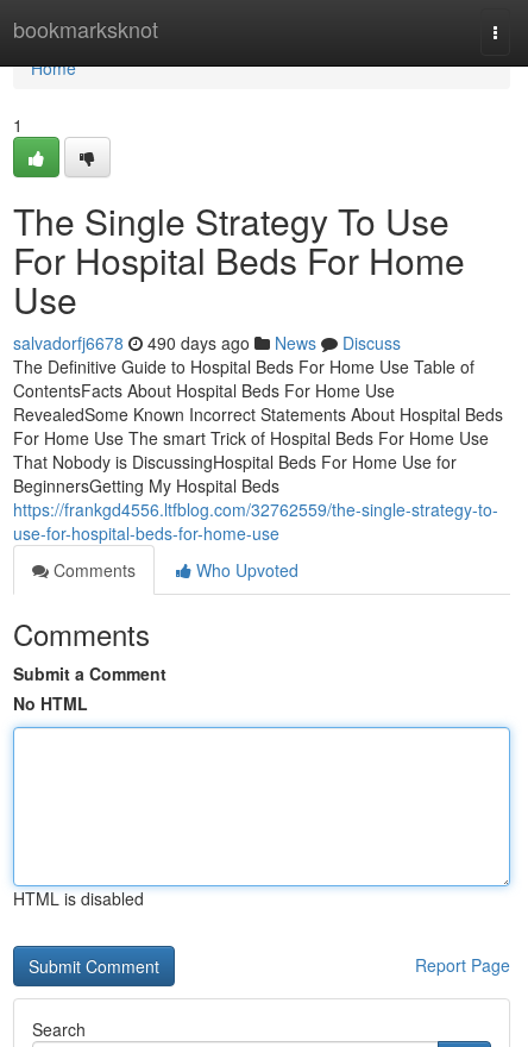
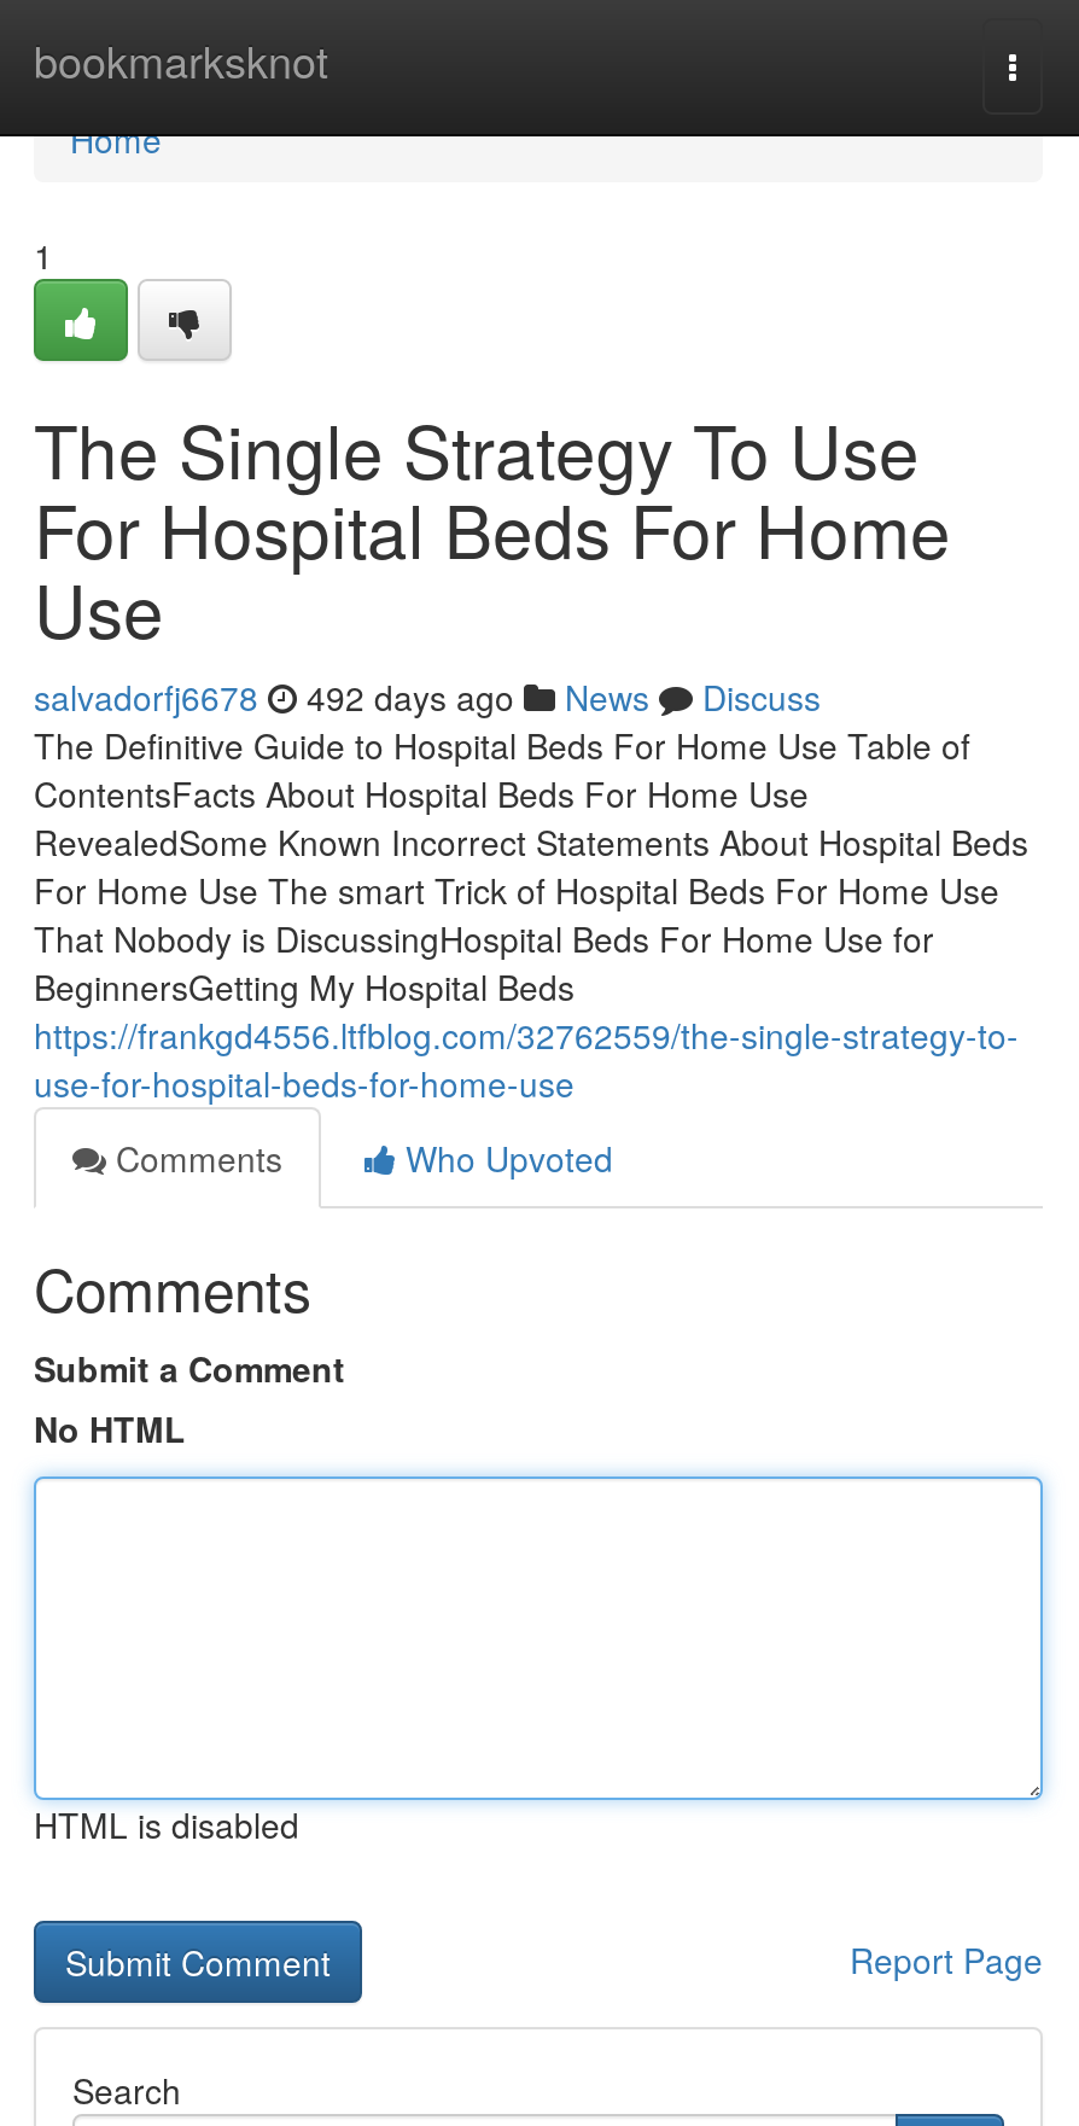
[13,331,401,355] salvadorfj6678 490 days ago News Discuss -> [34,672,821,721] salvadorfj6678 492 days ago News Discuss

